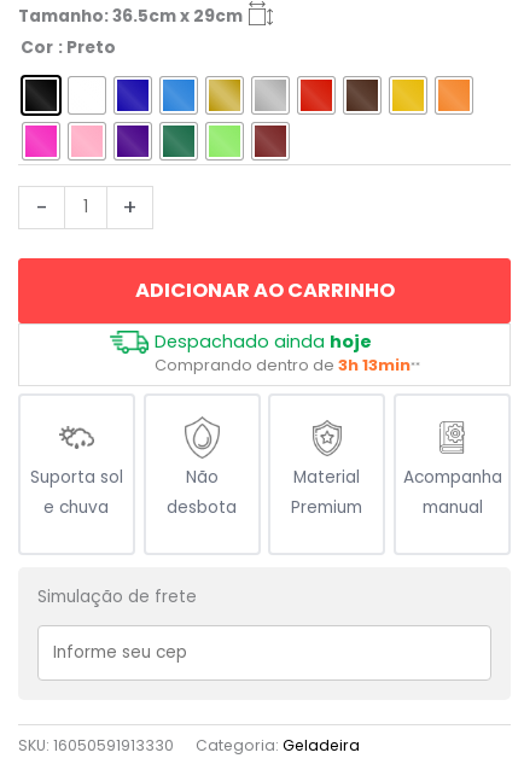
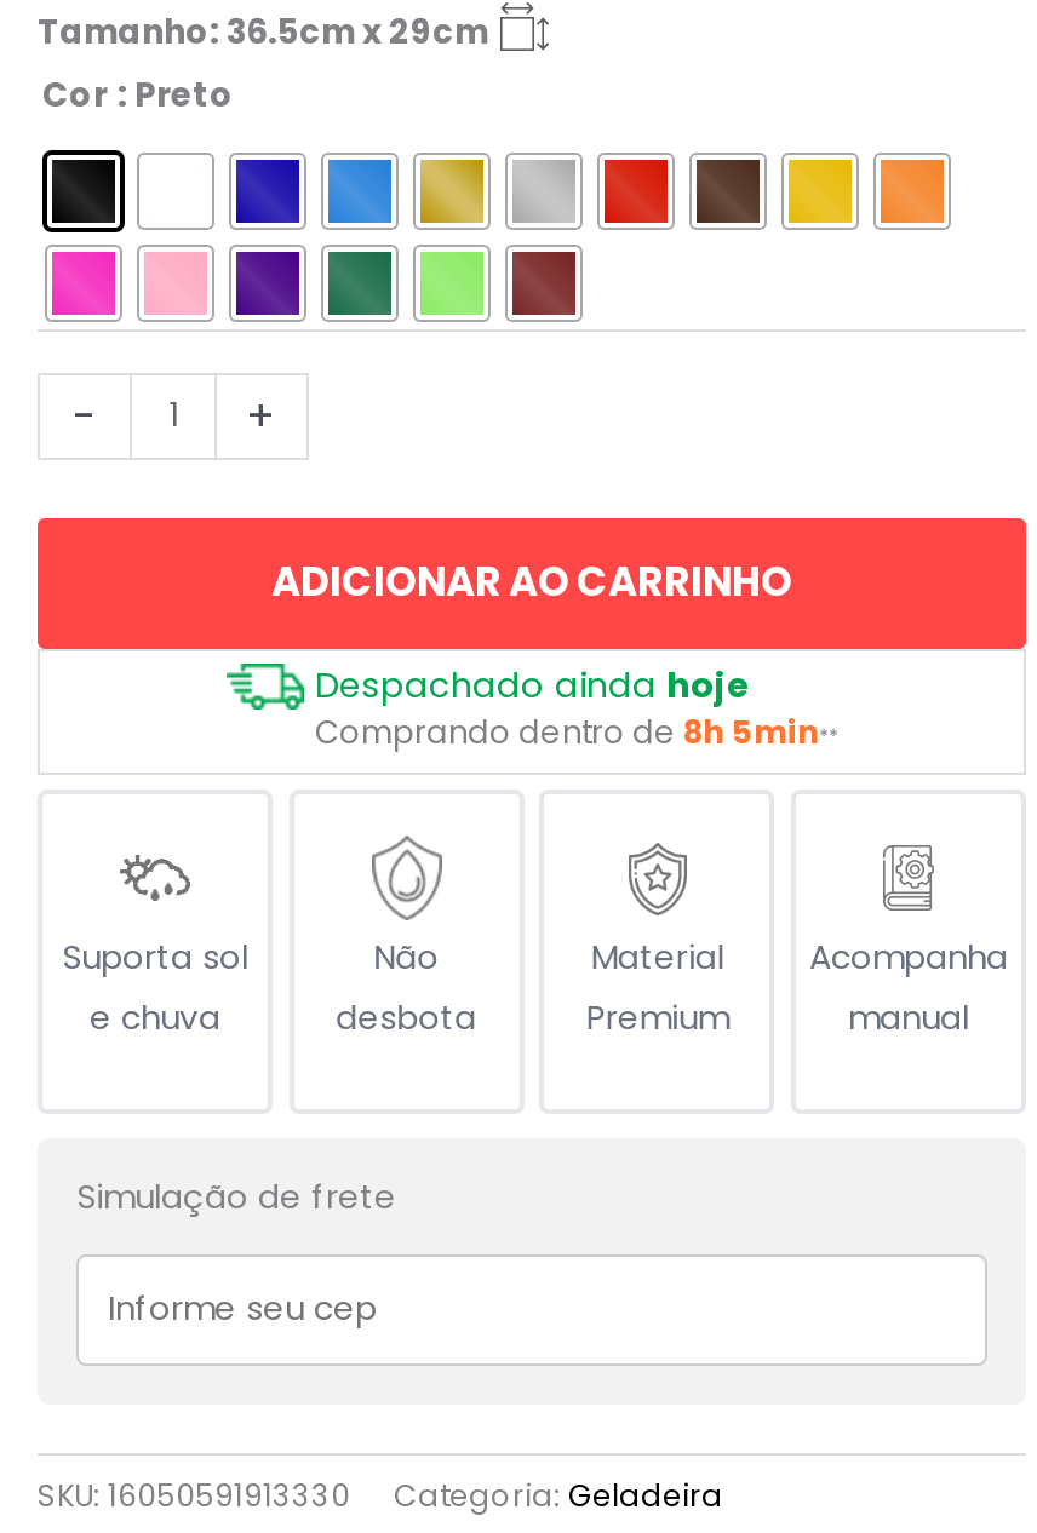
[154,353,420,376] Comprando dentro de 3h 13min** -> [315,708,838,754] Comprando dentro de 8h 5min**

